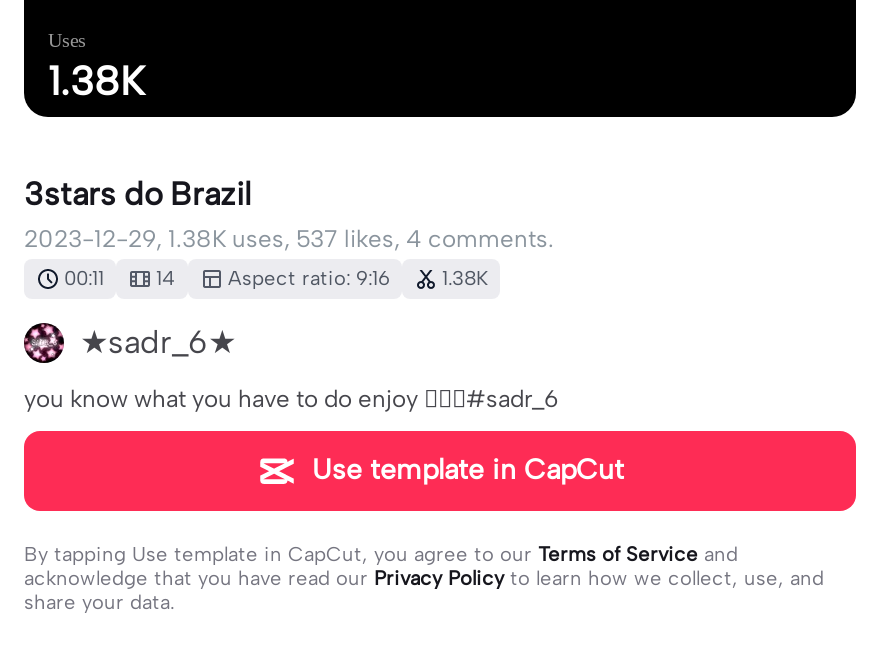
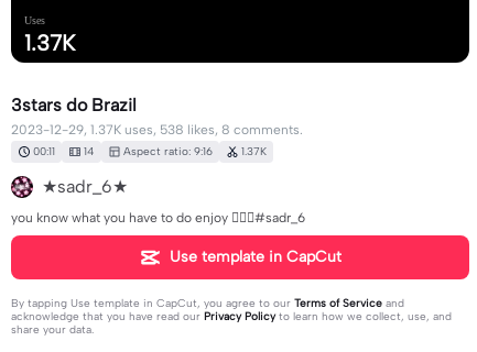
[48,58,144,106] 1.38K -> [24,30,75,56] 1.37K
[24,225,554,253] 2023-12-29, 1.38K uses, 537 likes, 4 comments. -> [11,122,303,137] 2023-12-29, 1.37K uses, 538 likes, 8 comments.
[64,265,488,291] 00:11 14 Aspect ratio: 9:16 1.38K -> [33,144,267,158] 00:11 14 Aspect ratio: 9:16 1.37K

